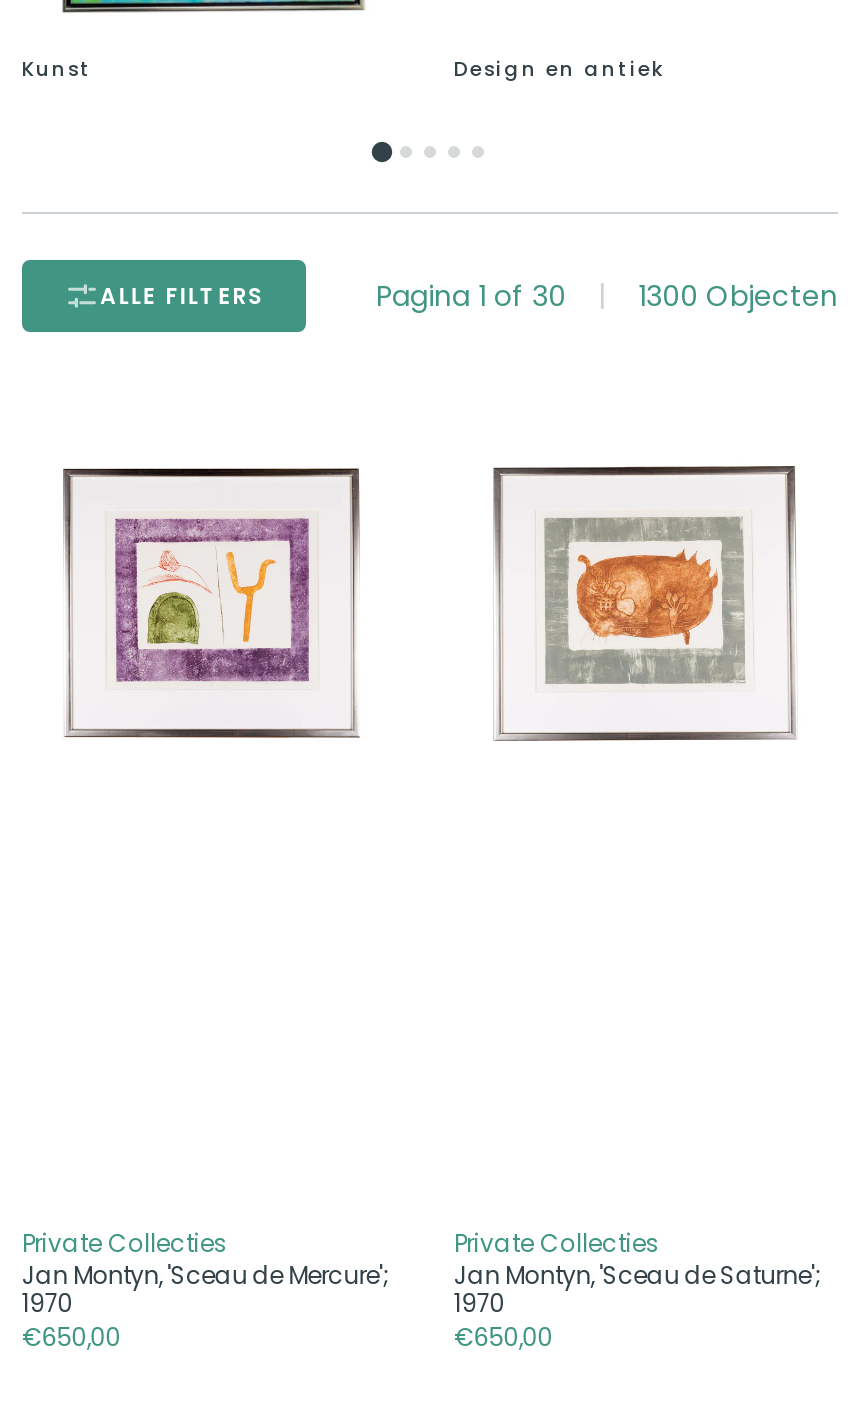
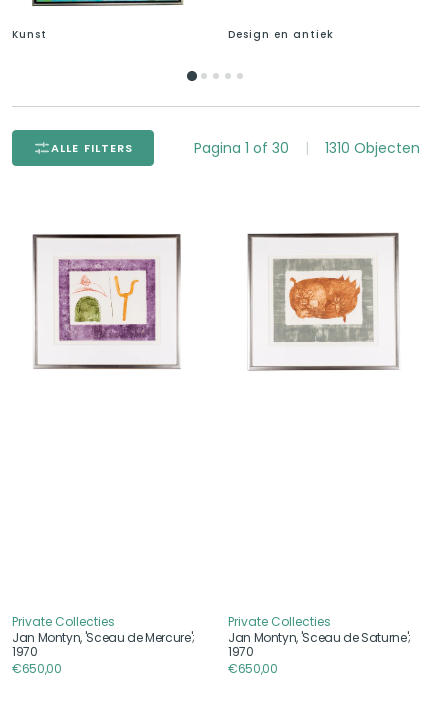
[638,276,838,316] 1300 Objecten -> [325,138,420,158] 1310 Objecten

